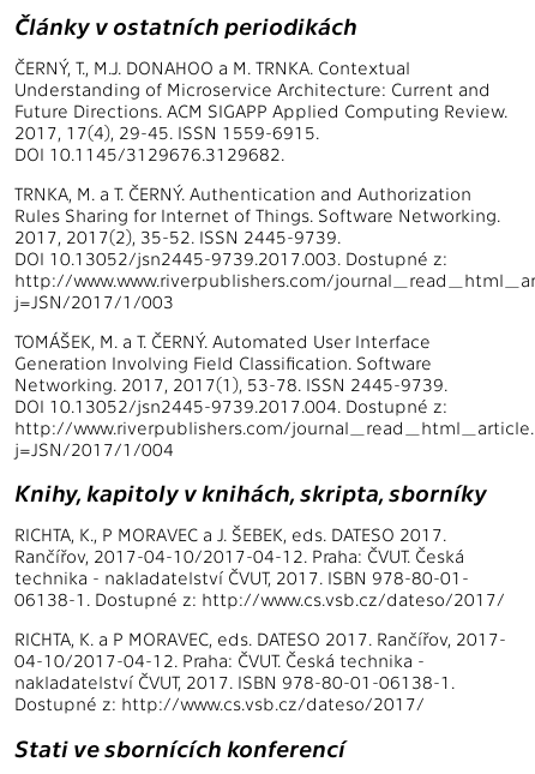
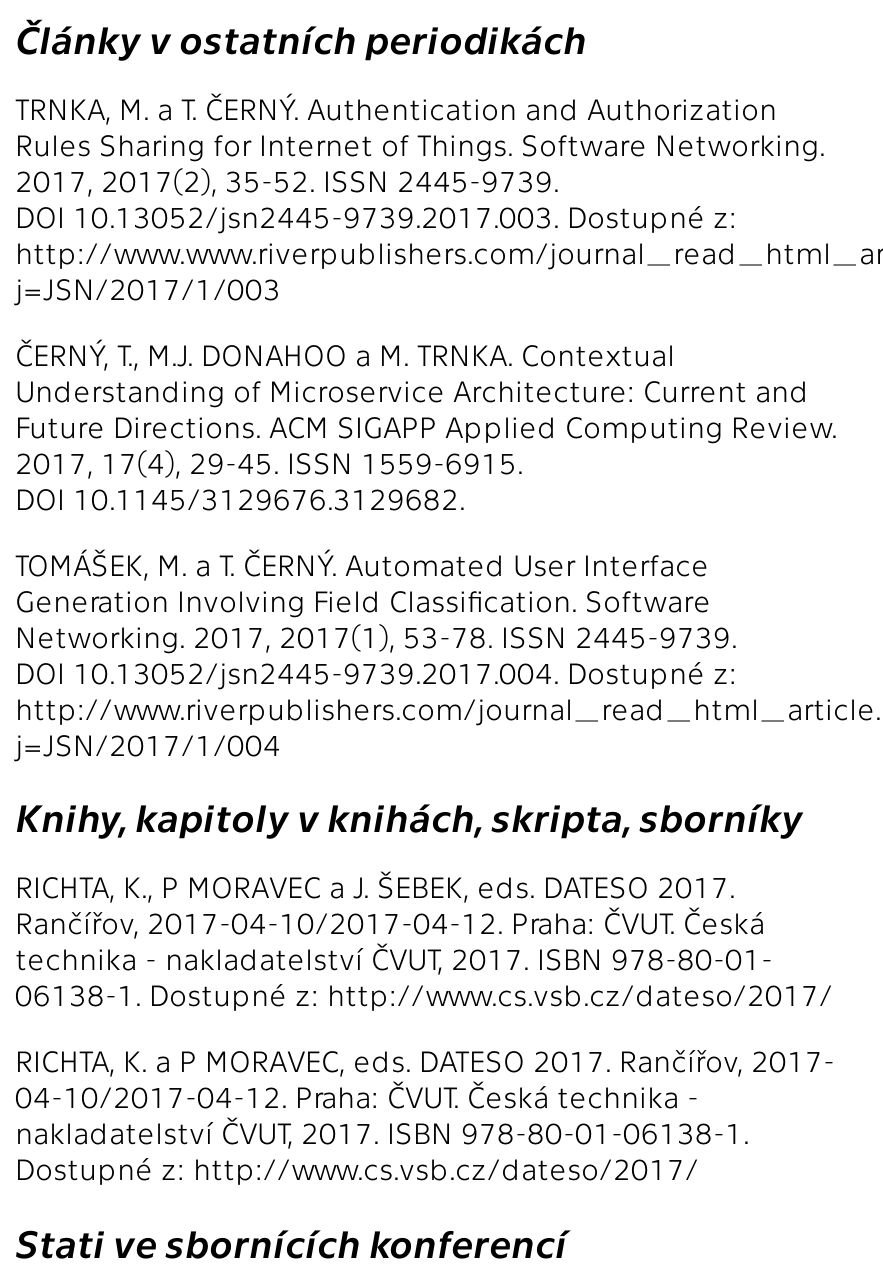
moved [14,57,507,165] -> [15,337,837,517]: ČERNÝ, T., M.J. DONAHOO a M. TRNKA. Contextual | Understanding of Microservice Architecture: Current and | Future Directions. ACM SIGAPP Applied Computing Review. | 2017, 17(4), 29-45. ISSN 1559-6915. | DOI 10.1145/3129676.3129682.
moved [14,183,500,312] -> [15,90,825,306]: TRNKA, M. a T. ČERNÝ. Authentication and Authorization | Rules Sharing for Internet of Things. Software Networking. | 2017, 2017(2), 35-52. ISSN 2445-9739. | DOI 10.13052/jsn2445-9739.2017.003. Dostupné z: | j=JSN/2017/1/003

